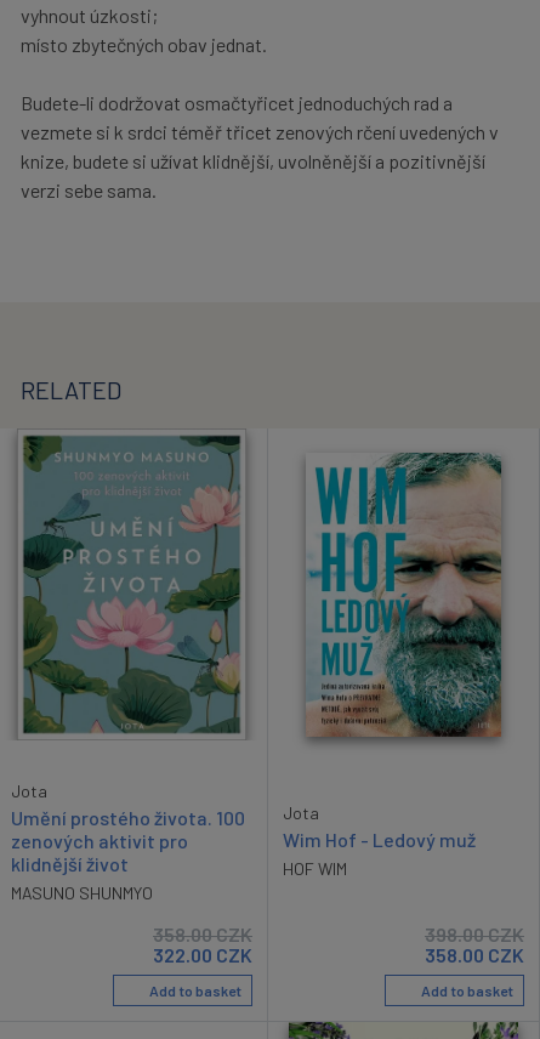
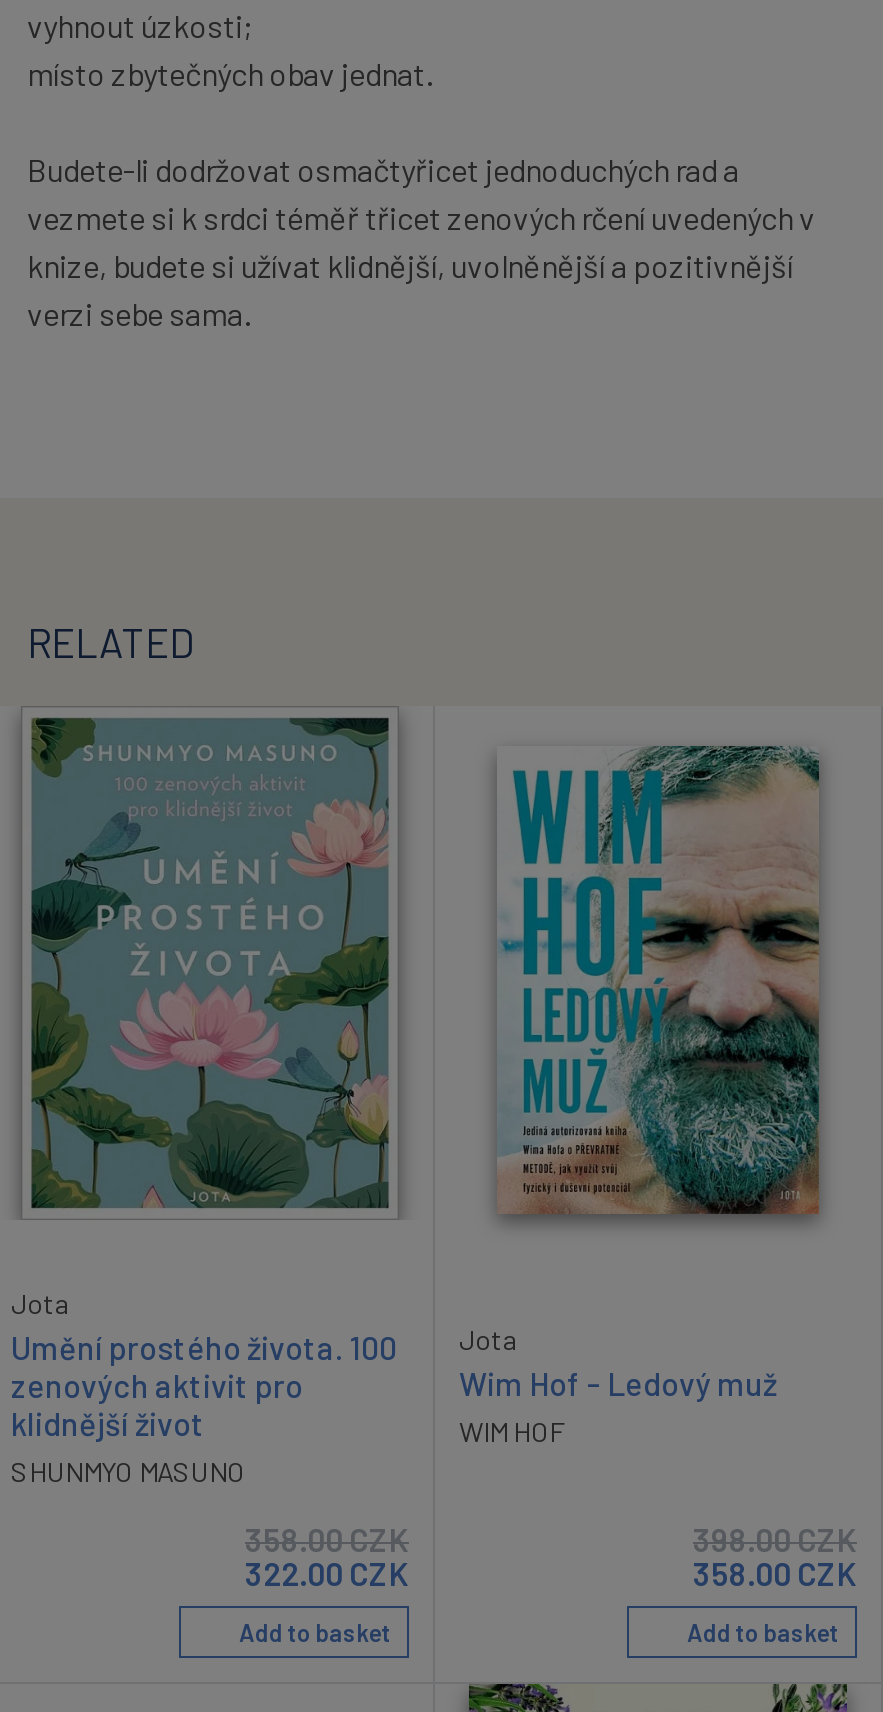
[283,858,347,879] HOF WIM -> [459,1414,565,1448] WIM HOF
[11,883,153,903] MASUNO SHUNMYO -> [11,1454,245,1488] SHUNMYO MASUNO

